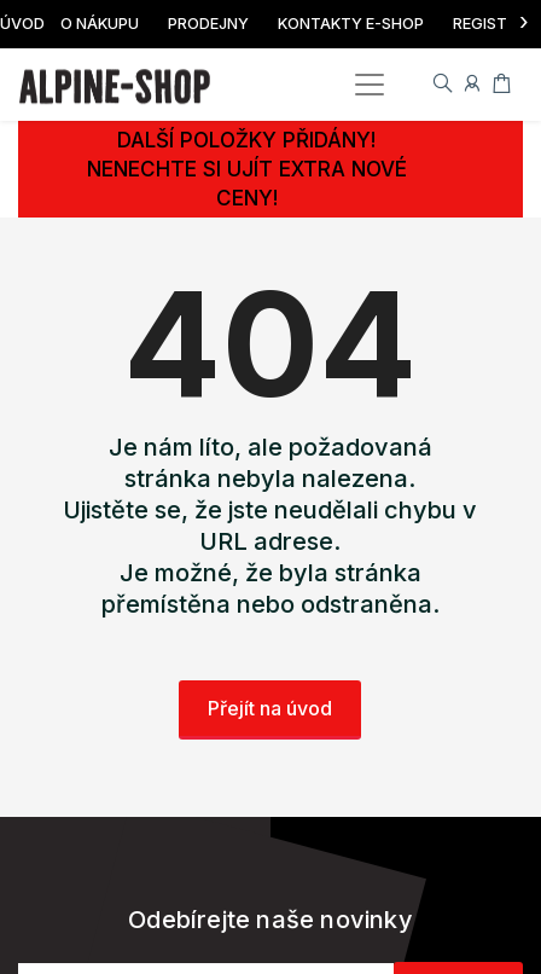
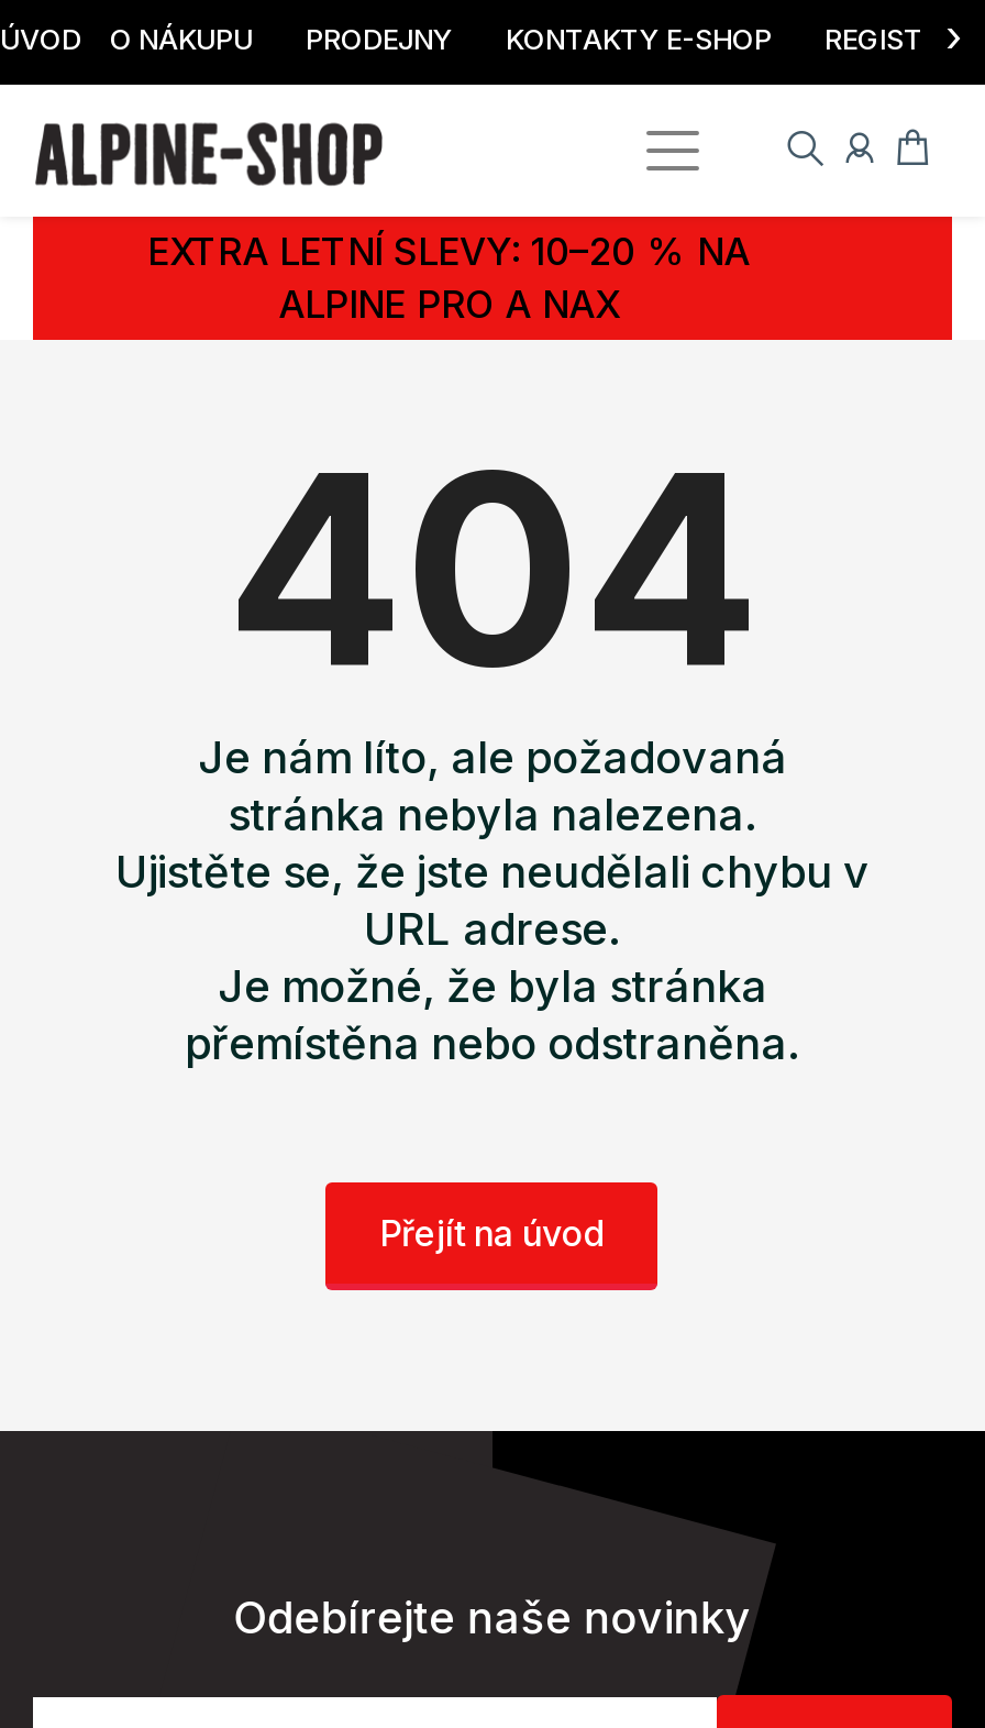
[86,128,406,210] DALŠÍ POLOŽKY PŘIDÁNY! | NENECHTE SI UJÍT EXTRA NOVÉ | CENY! -> [147,230,750,327] EXTRA LETNÍ SLEVY: 10–20 % NA | ALPINE PRO A NAX

